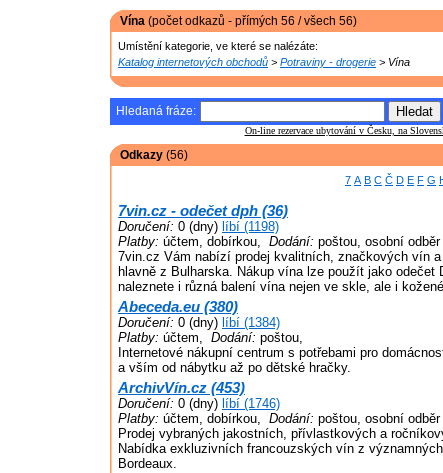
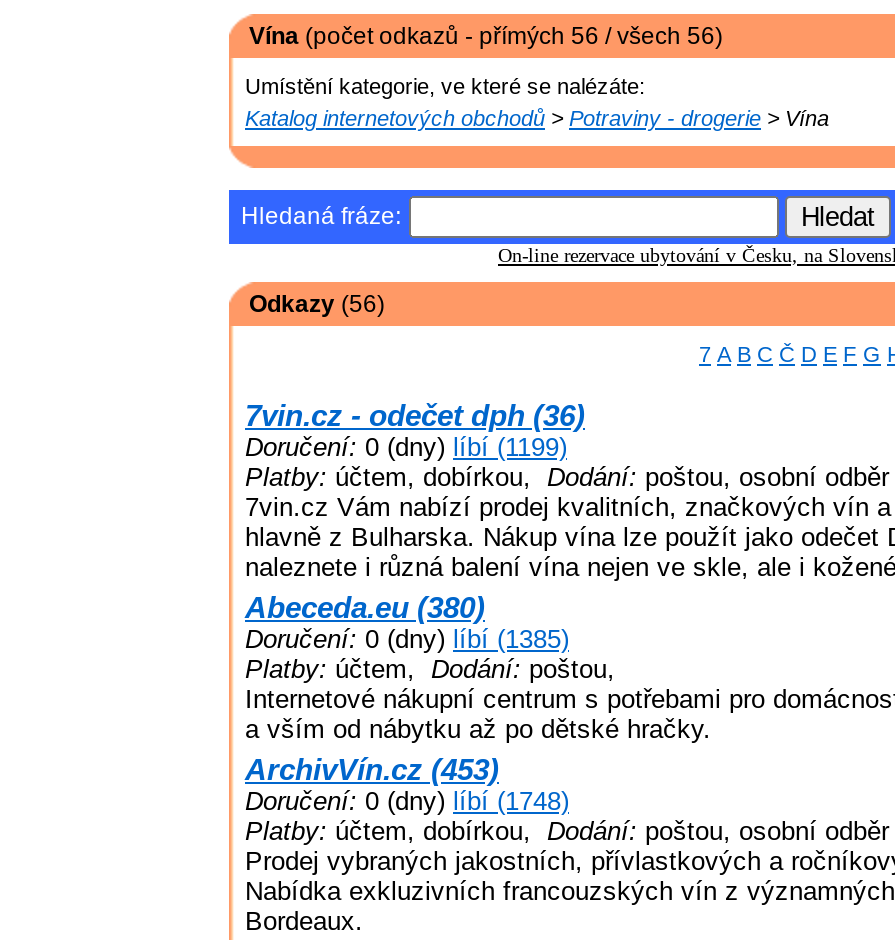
[118,219,279,234] Doručení: 0 (dny) líbí (1198) -> [245,432,567,462] Doručení: 0 (dny) líbí (1199)
[118,315,280,330] Doručení: 0 (dny) líbí (1384) -> [245,624,569,654] Doručení: 0 (dny) líbí (1385)
[118,396,280,411] Doručení: 0 (dny) líbí (1746) -> [245,786,569,816] Doručení: 0 (dny) líbí (1748)

